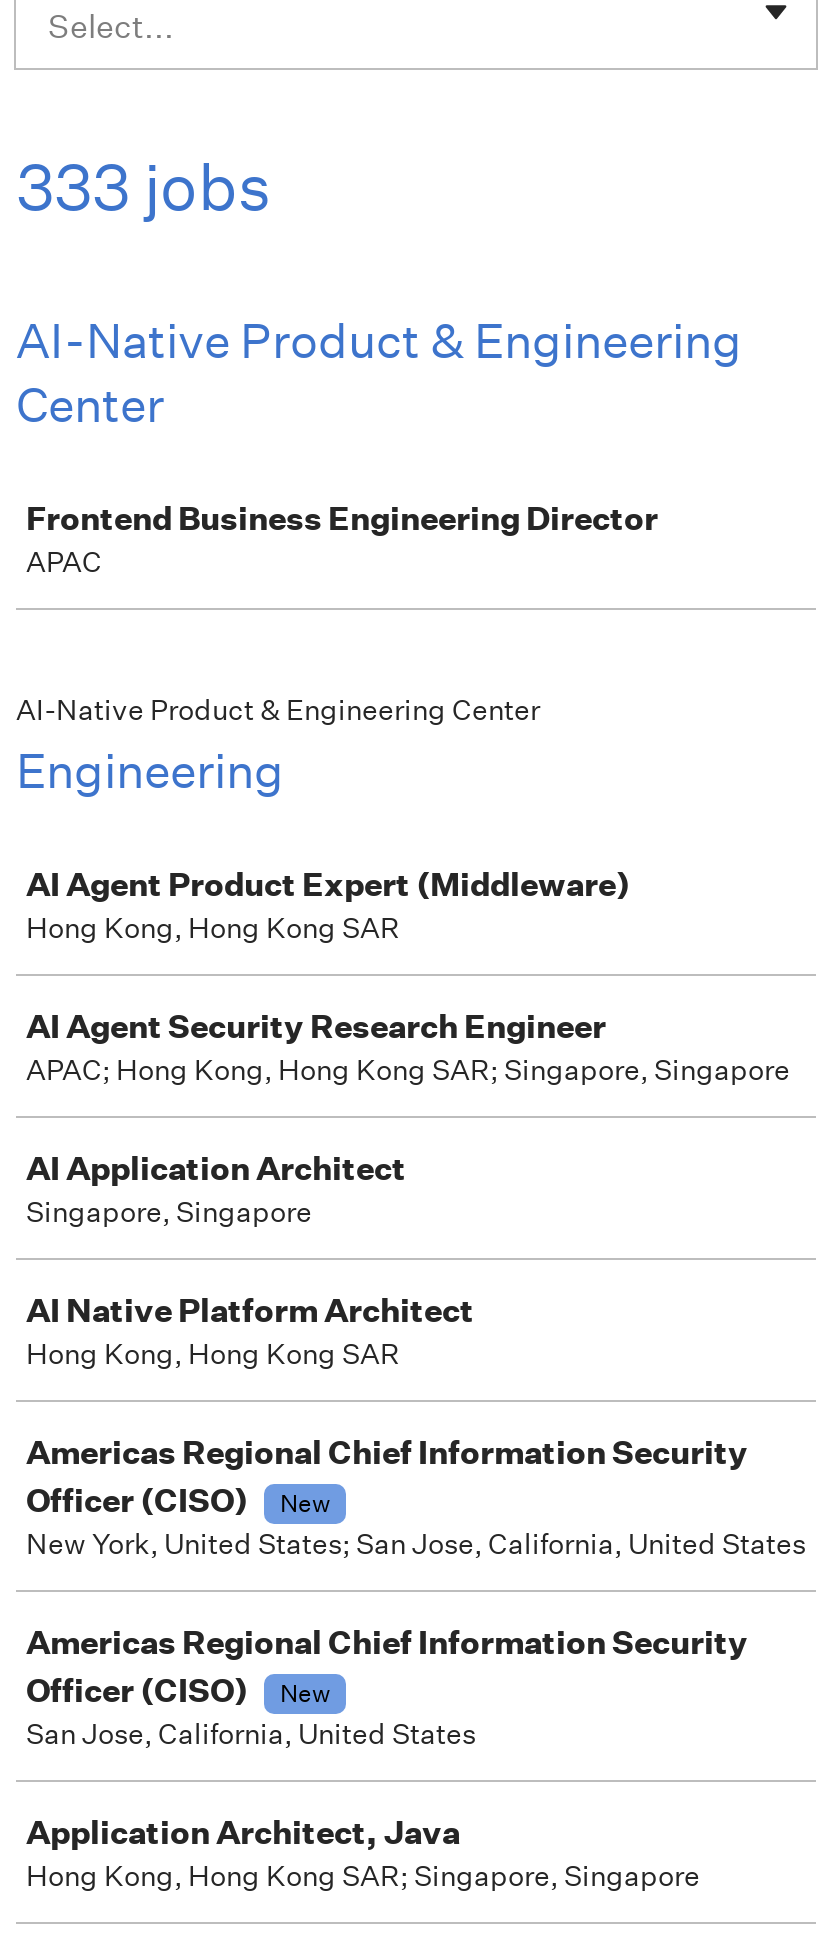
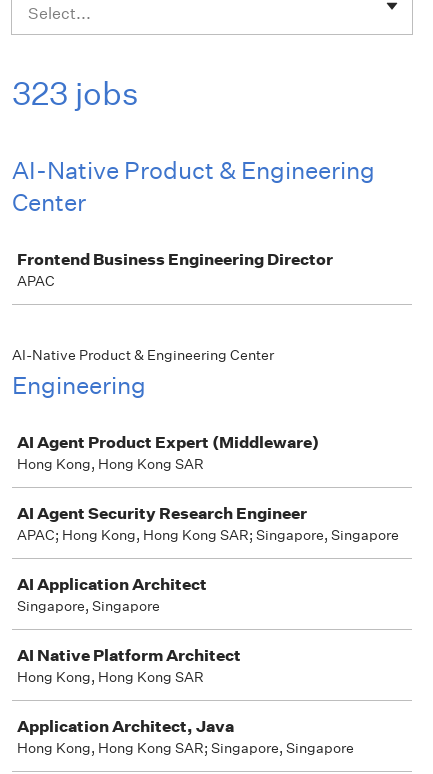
[16,148,272,226] 333 jobs -> [12,74,139,113] 323 jobs
[26,1432,806,1752] Americas Regional Chief Information Security | Officer (CISO) | New | New York, United States; San Jose, California, United States | Americas Regional Chief Information Security | Officer (CISO) | New | San Jose, California, United States -> none

